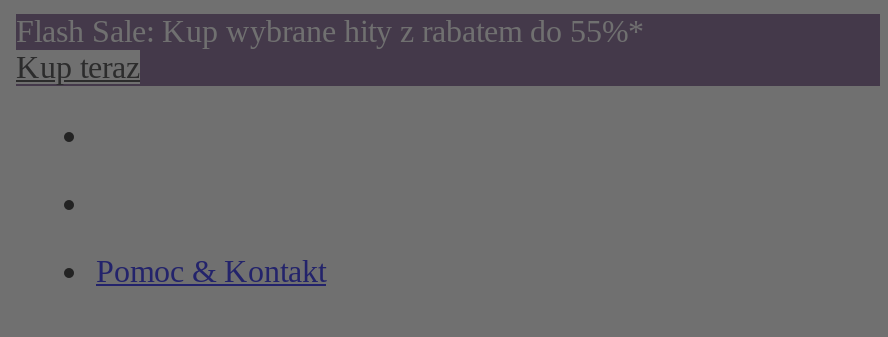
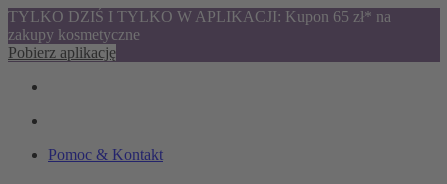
[16,14,644,84] Flash Sale: Kup wybrane hity z rabatem do 55%* | Kup teraz -> [8,8,391,61] TYLKO DZIŚ I TYLKO W APLIKACJI: Kupon 65 zł* na | zakupy kosmetyczne | Pobierz aplikację

